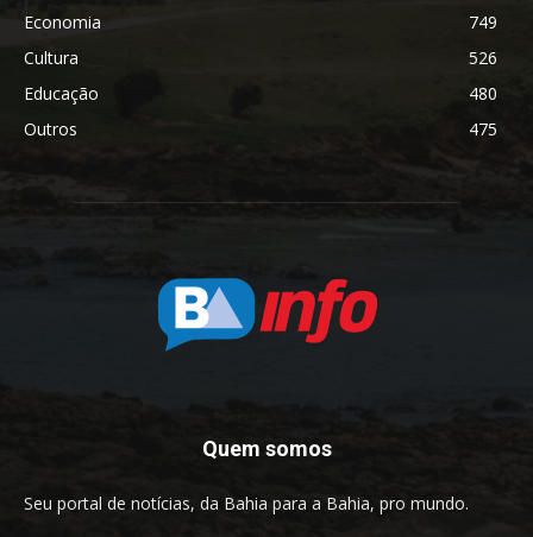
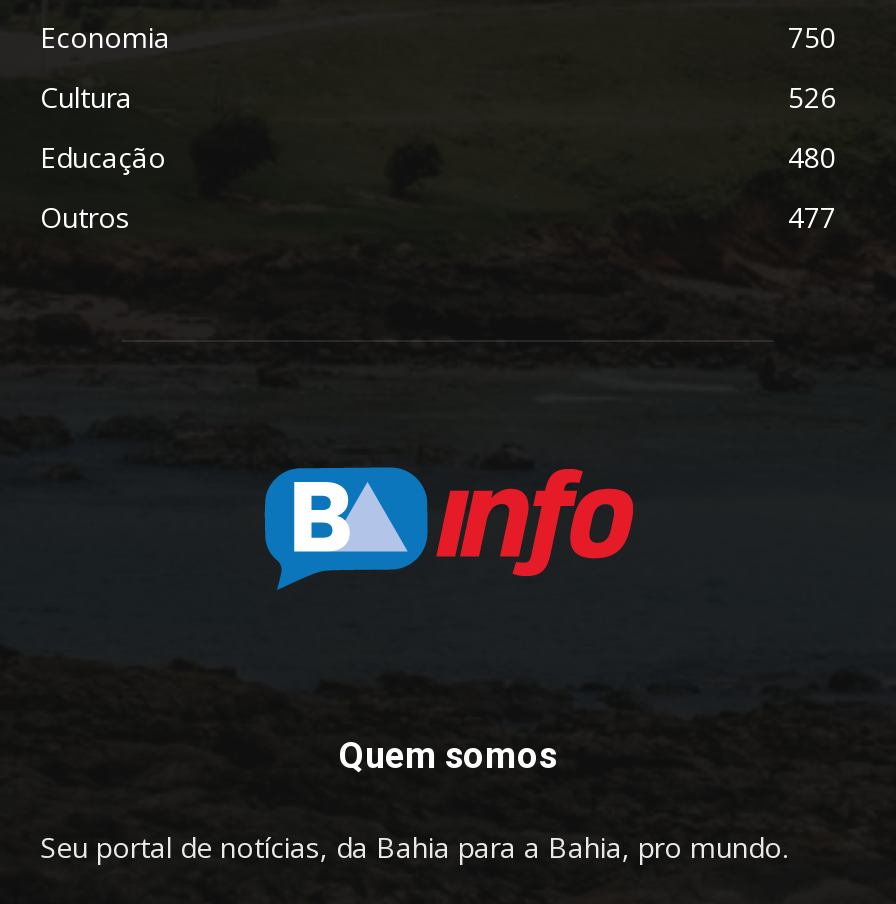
[469,10,497,33] 749 -> [788,17,836,55] 750
[469,117,497,140] 475 -> [788,197,836,235] 477

